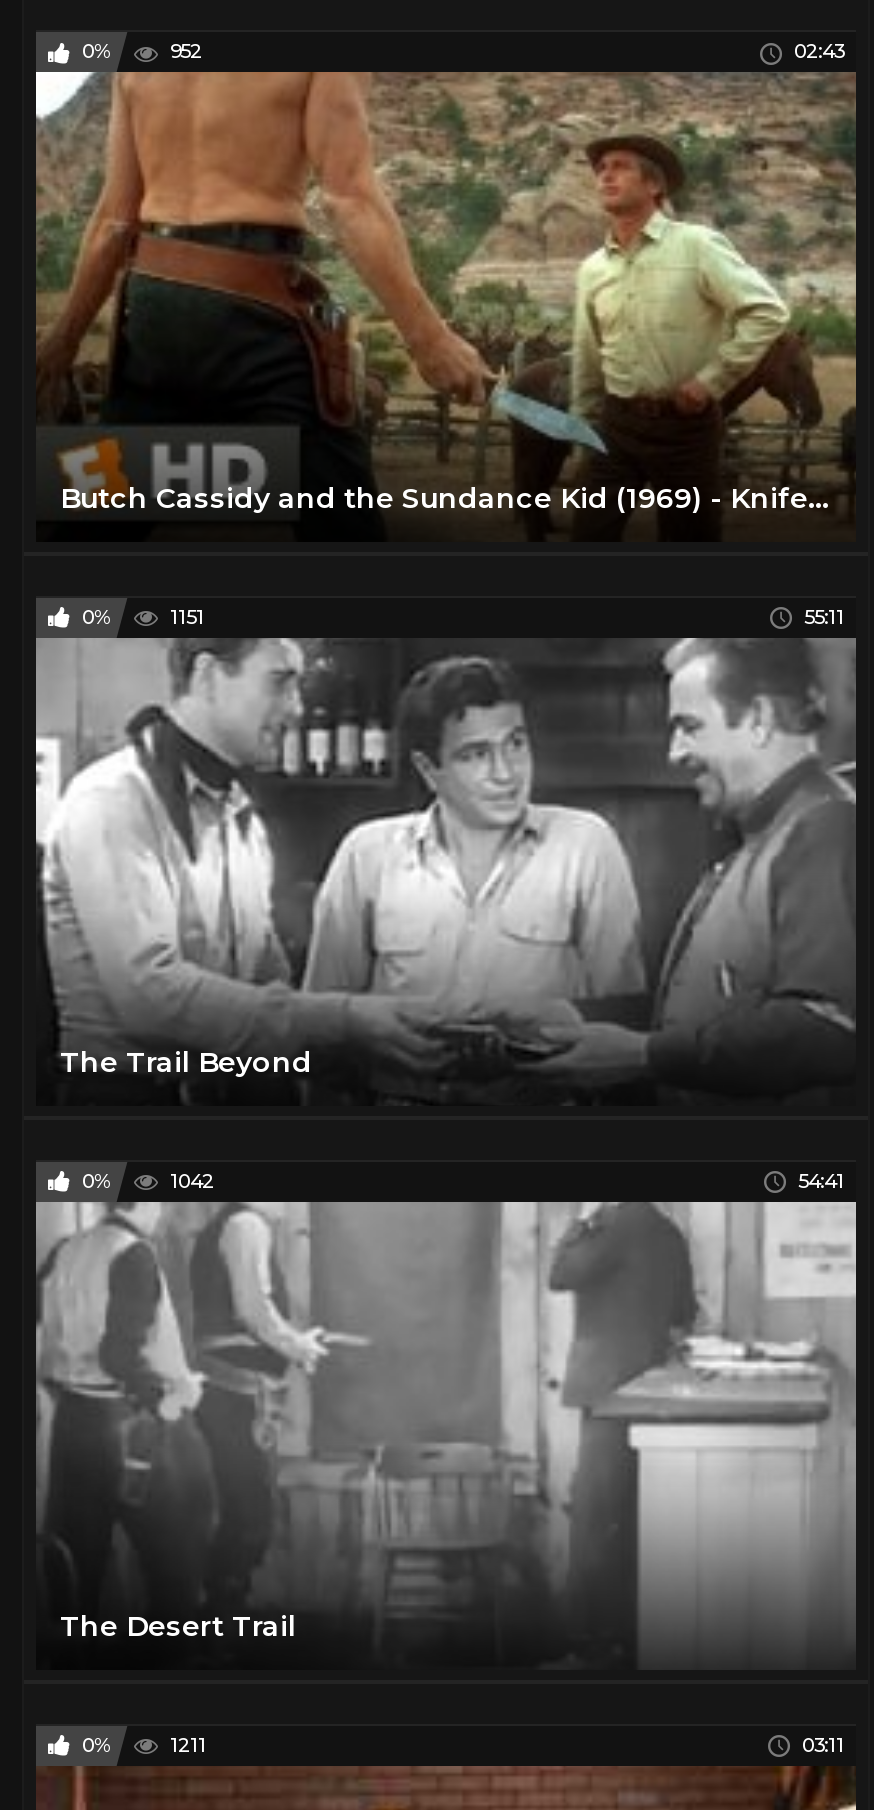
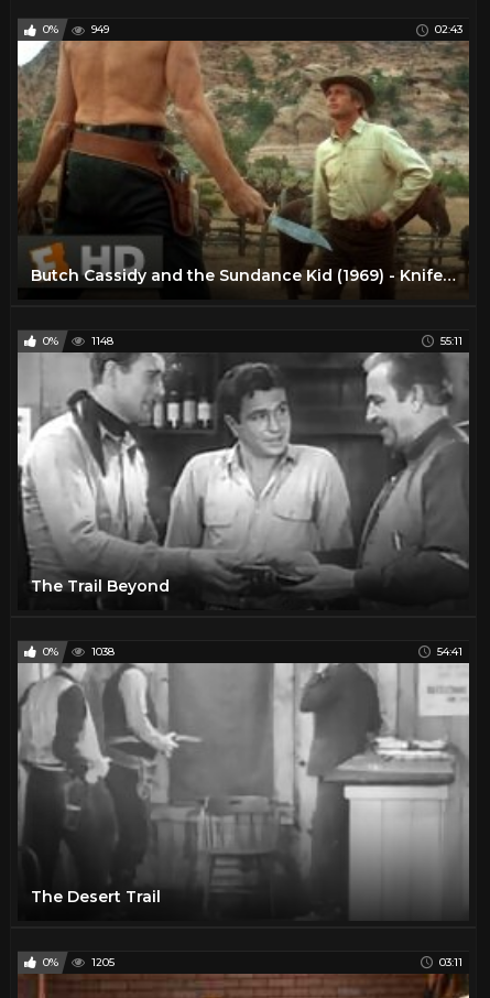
[170,39,202,65] 952 -> [91,22,109,37] 949
[170,603,204,629] 1151 -> [91,333,113,348] 1148
[170,1168,214,1194] 1042 -> [91,644,115,659] 1038
[170,1732,206,1758] 1211 -> [91,955,115,969] 1205

